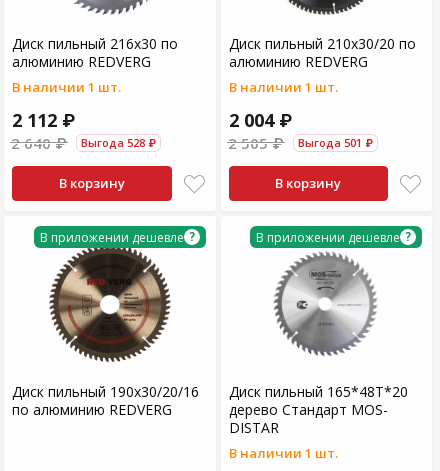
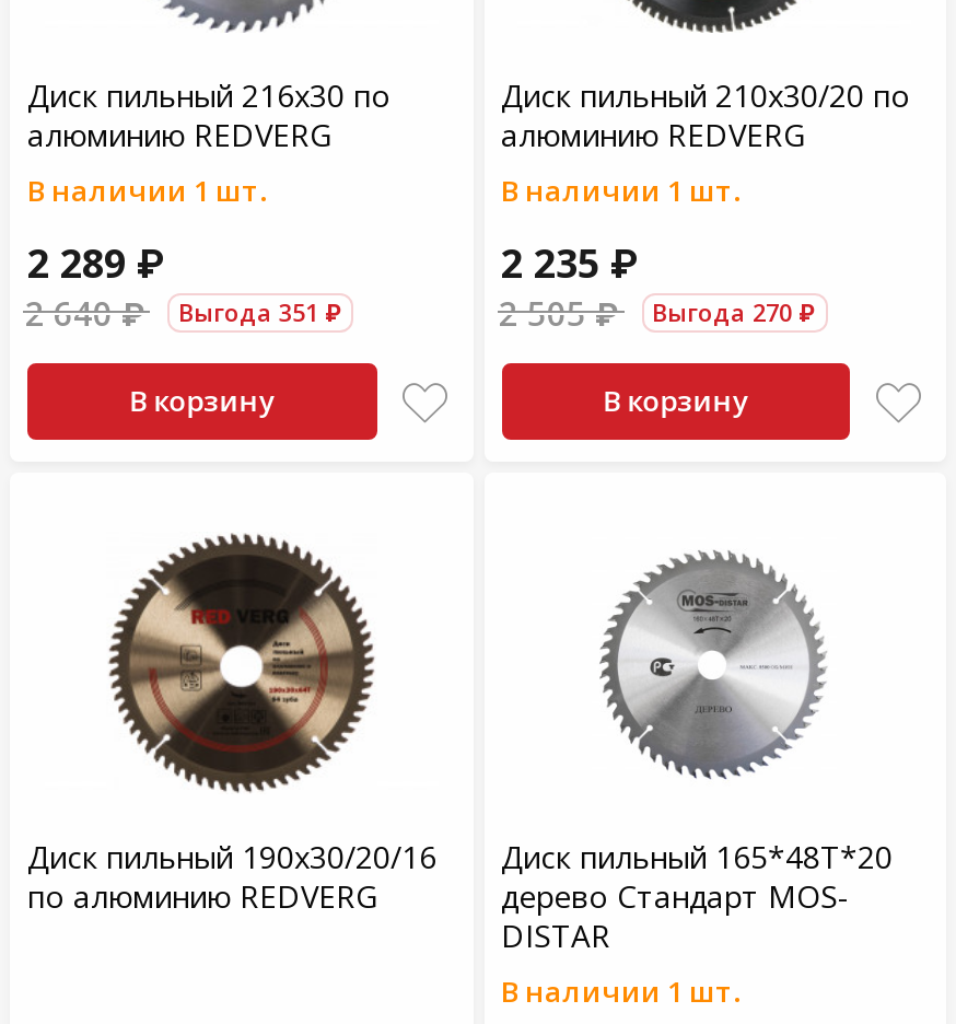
[12,108,75,132] 2 112 ₽ -> [27,236,165,289] 2 289 ₽
[228,108,291,132] 2 004 ₽ -> [501,236,639,289] 2 235 ₽
[81,135,156,150] Выгода 528 ₽ -> [178,295,342,328] Выгода 351 ₽
[227,133,372,153] 2 505 ₽ Выгода 501 ₽ -> [499,291,816,335] 2 505 ₽ Выгода 270 ₽
[39,228,194,245] В приложении дешевле ? -> none
[256,228,411,245] В приложении дешевле ? -> none

